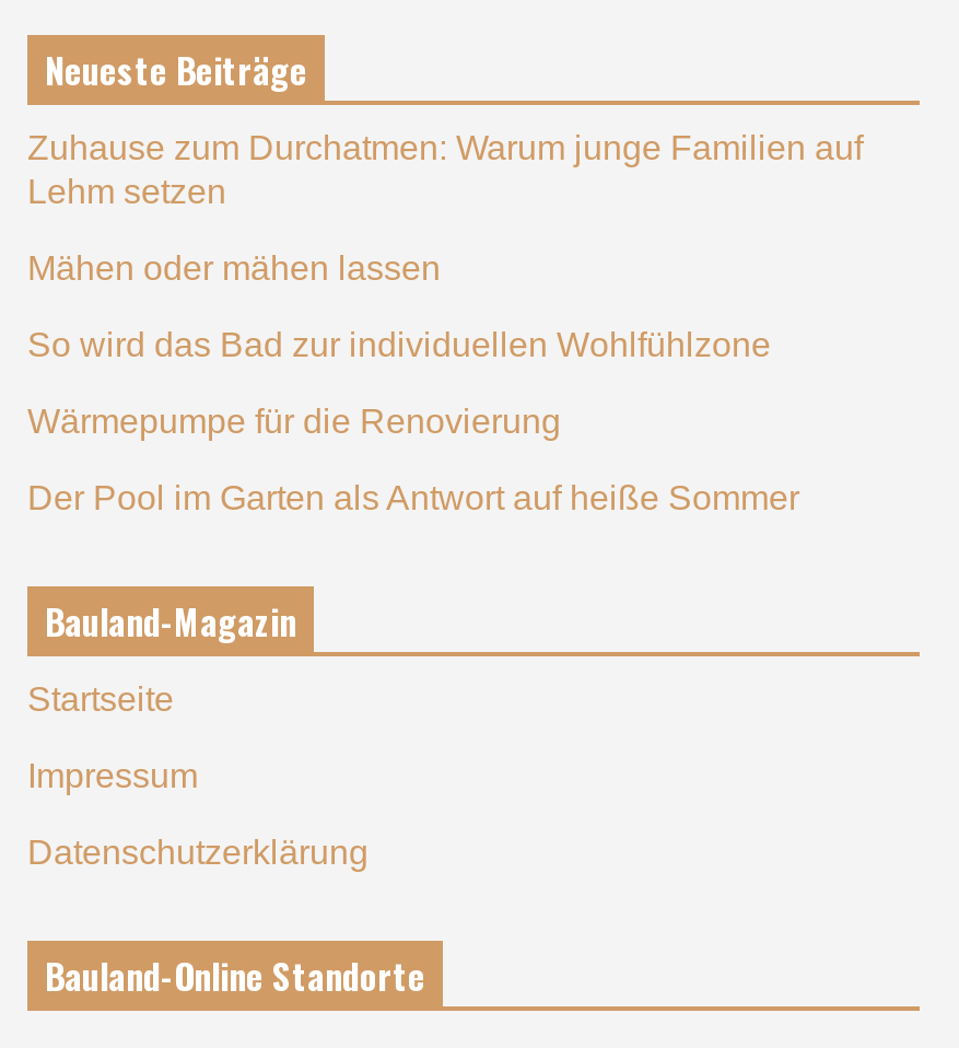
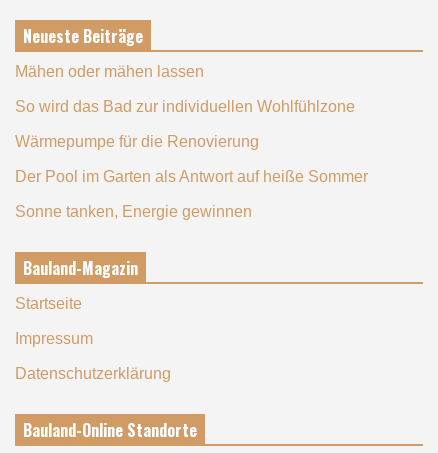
[27,130,863,211] Zuhause zum Durchatmen: Warum junge Familien auf | Lehm setzen -> none
moved [27,251,799,517] -> [15,62,368,184]: Mähen oder mähen lassen | So wird das Bad zur individuellen Wohlfühlzone | Wärmepumpe für die Renovierung | Der Pool im Garten als Antwort auf heiße Sommer
none -> [15,202,252,219] Sonne tanken, Energie gewinnen

